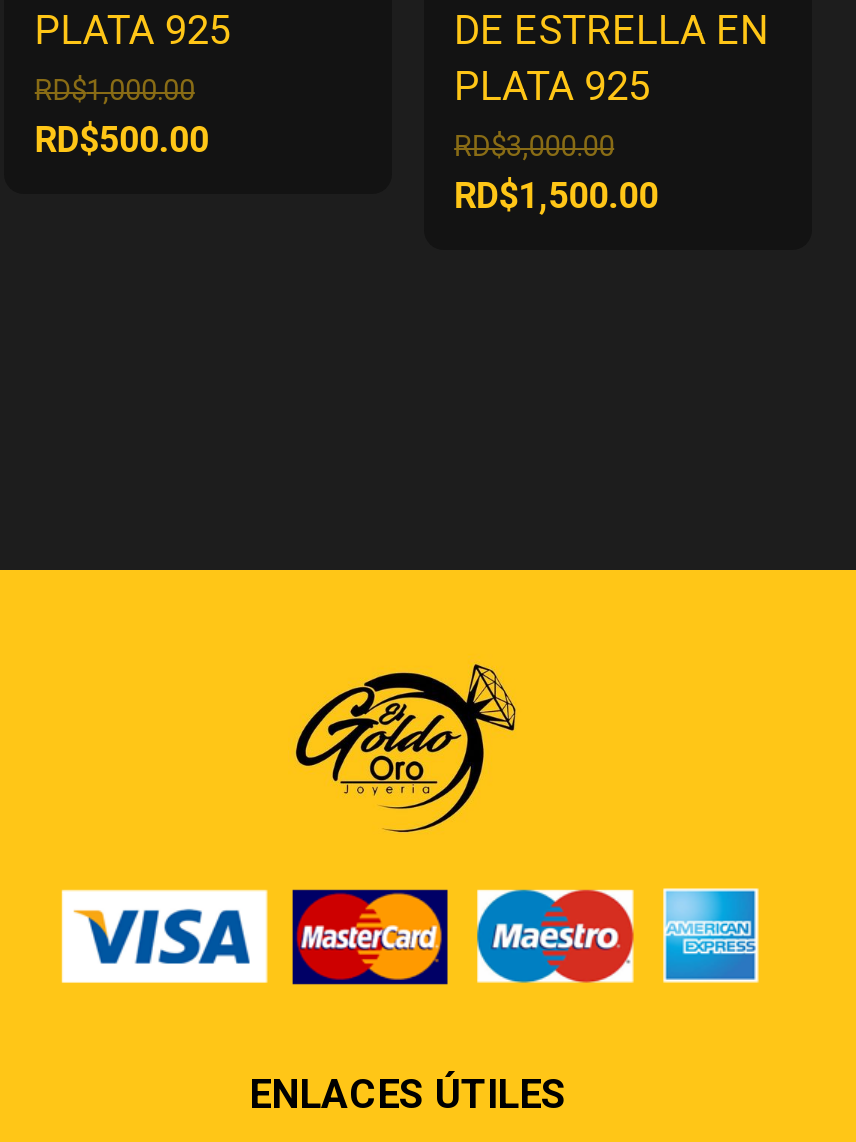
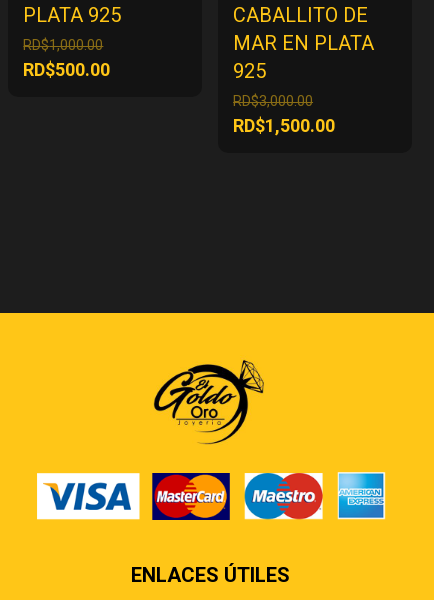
[454,6,770,110] DE ESTRELLA EN | PLATA 925 -> [233,3,374,83] CABALLITO DE | MAR EN PLATA | 925

